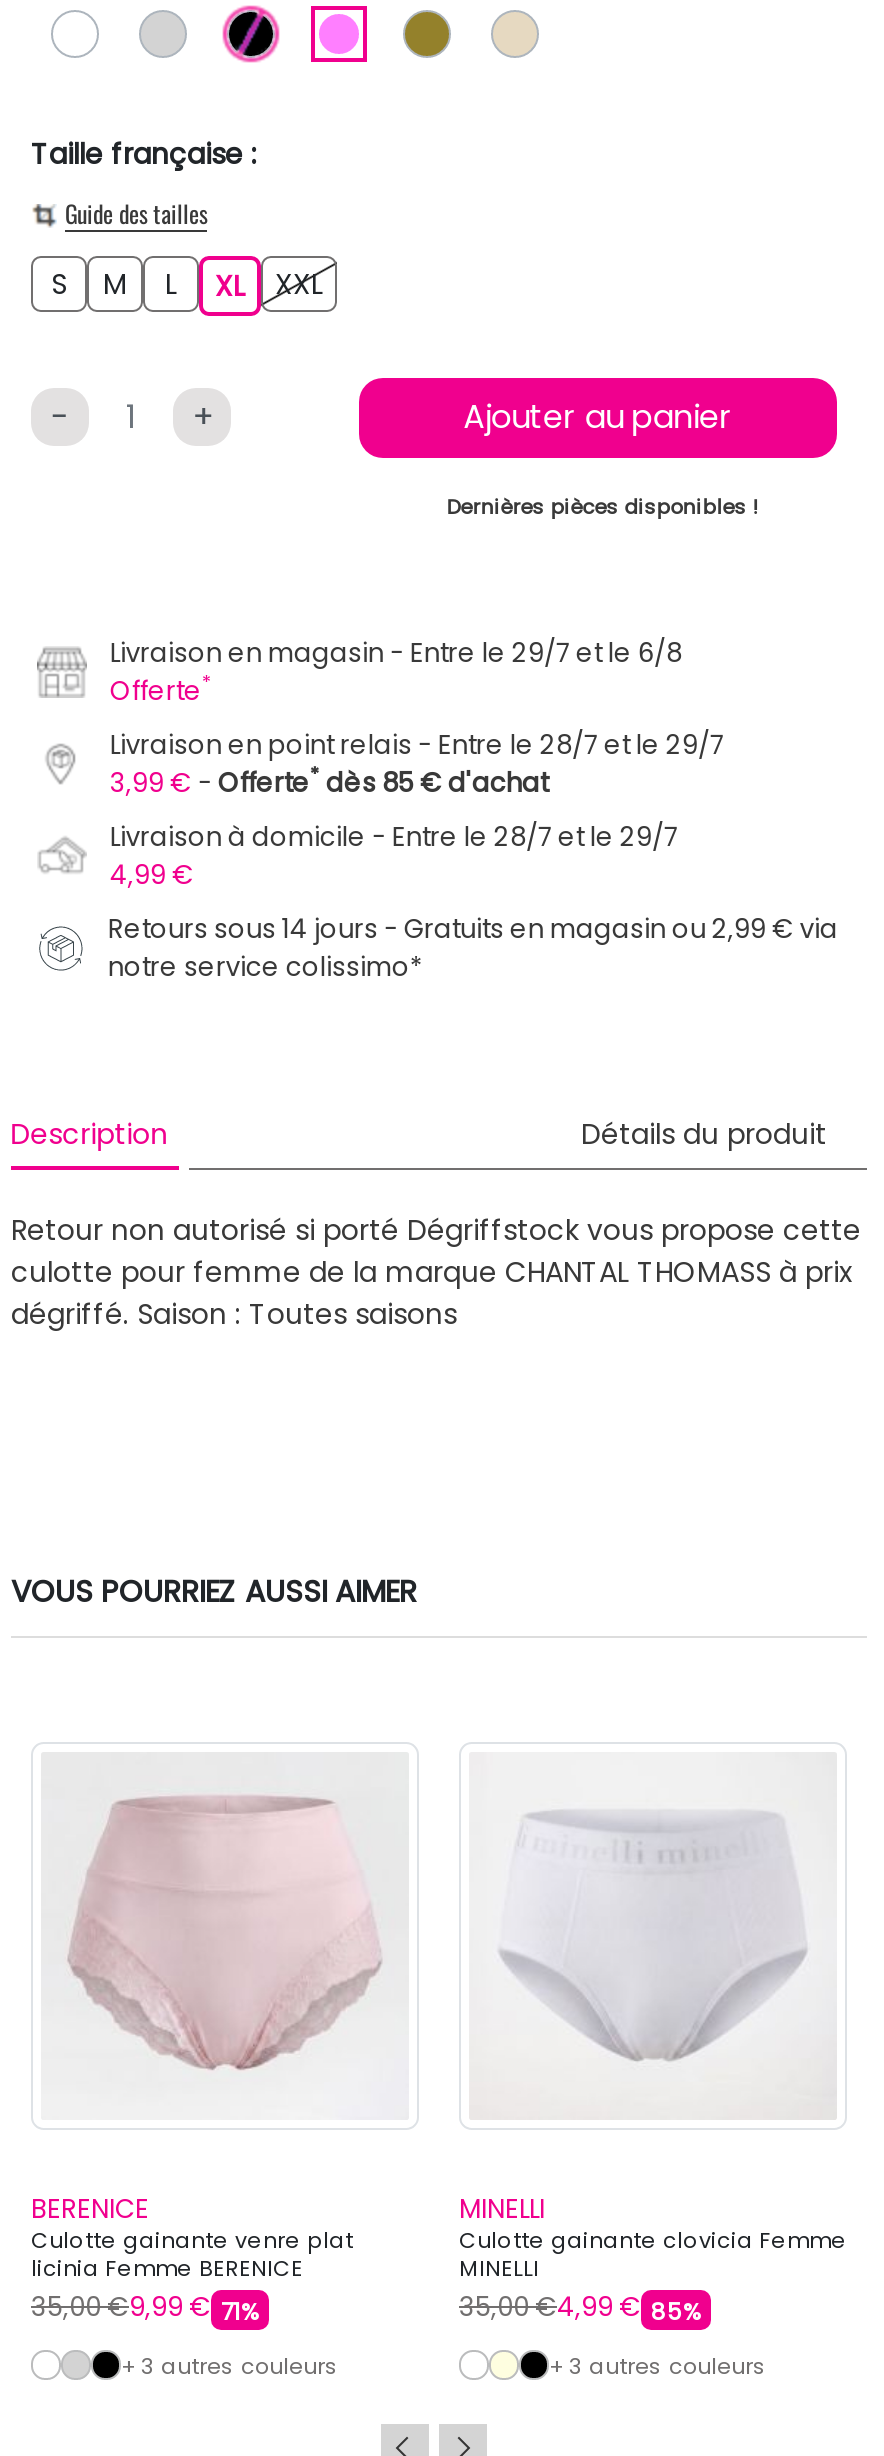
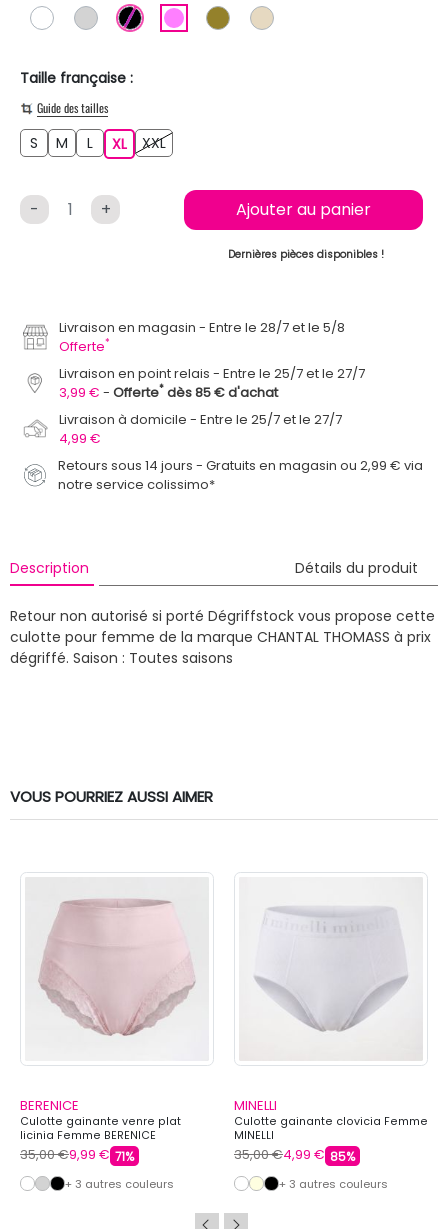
[110,634,682,672] Livraison en magasin Entre le 29/7 et le 6/8 -> [59,318,345,337] Livraison en magasin Entre le 28/7 et le 5/8
[110,726,724,764] Livraison en point relais Entre le 28/7 et le 29/7 -> [59,364,365,383] Livraison en point relais Entre le 25/7 et le 27/7
[110,818,678,856] Livraison à domicile Entre le 28/7 et le 29/7 -> [59,410,342,429] Livraison à domicile Entre le 25/7 et le 27/7

